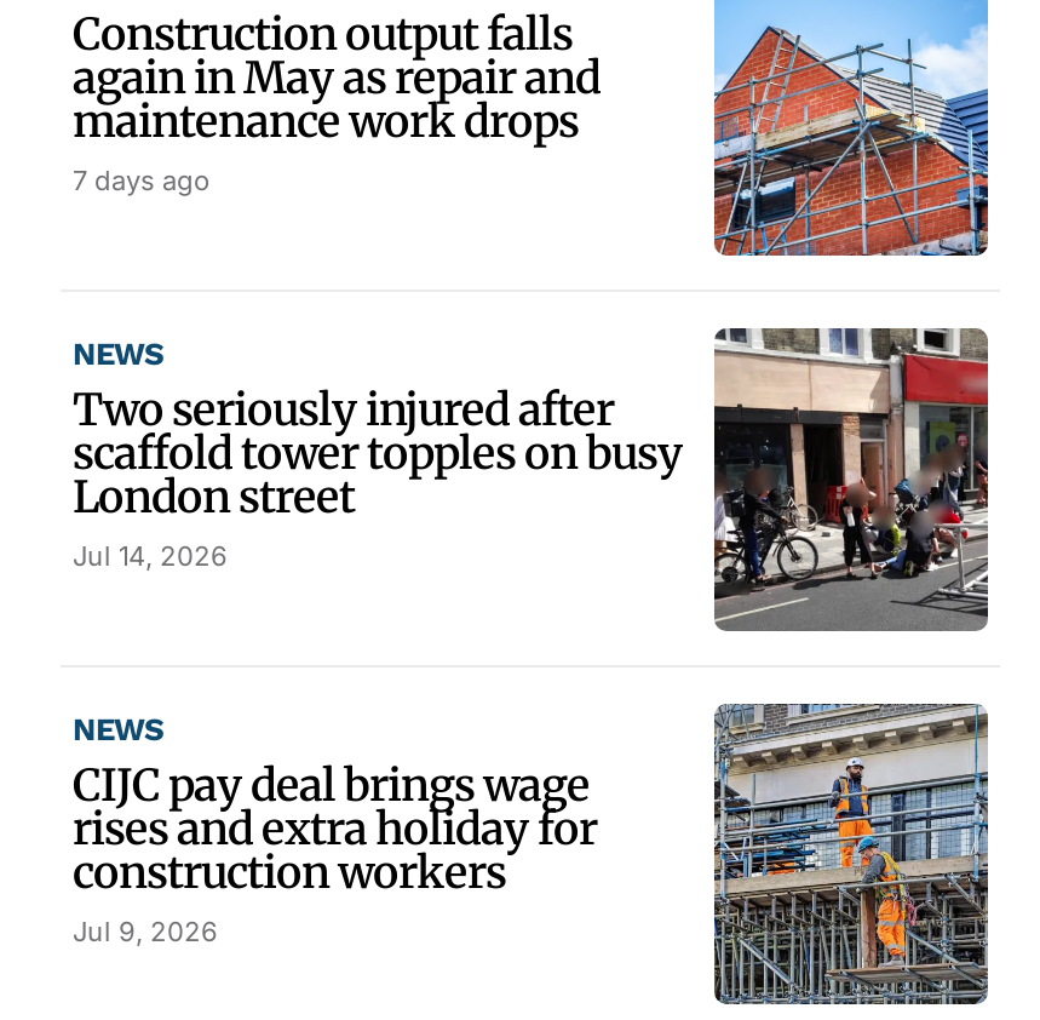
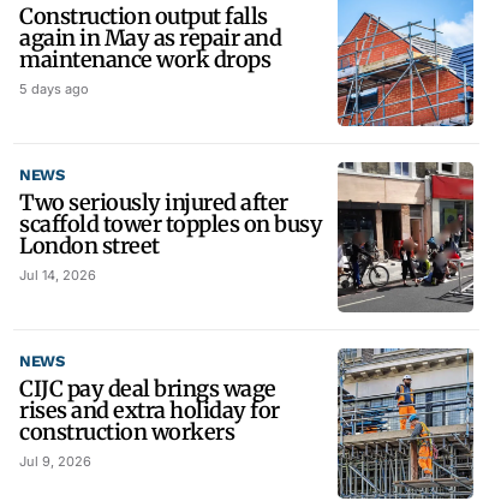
[73,163,211,197] 7 days ago -> [19,81,89,98] 5 days ago

